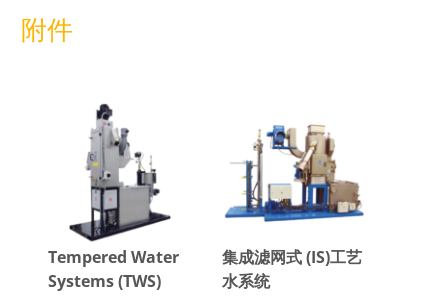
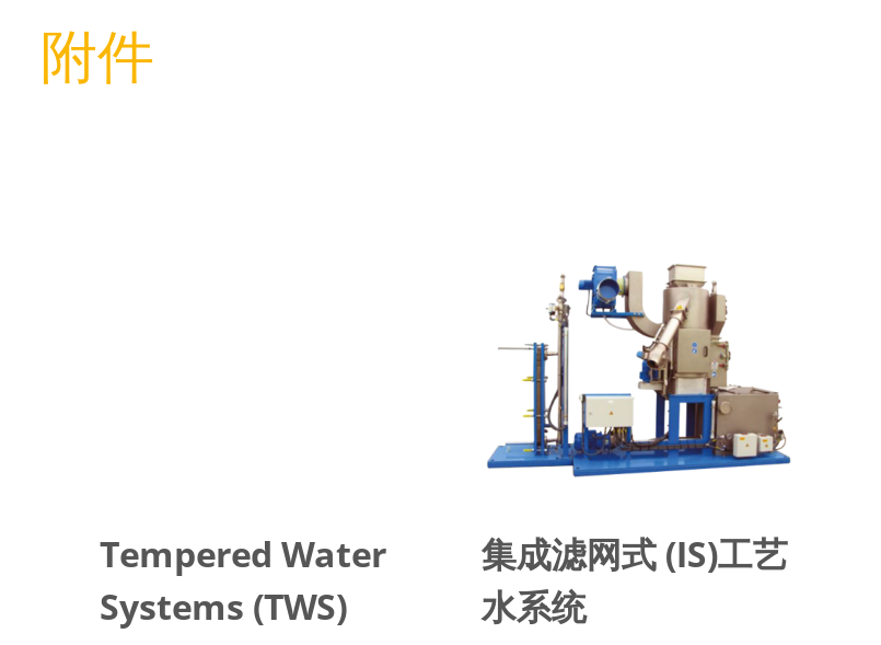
[68,103,172,242] [image] -> none

